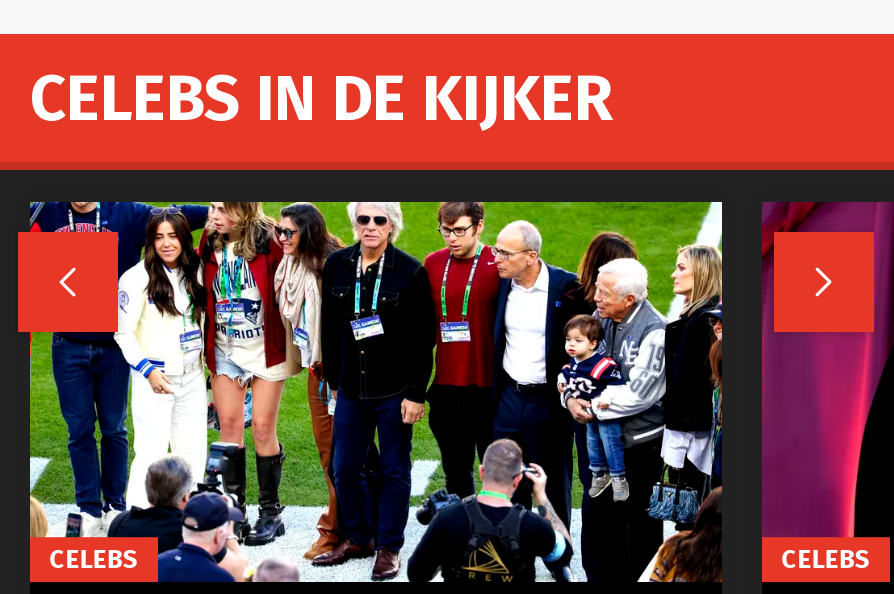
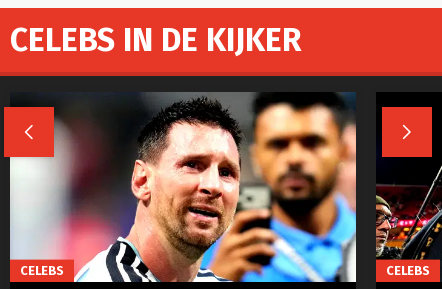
[28,200,724,584] [image] -> [9,92,357,283] [image]
[760,200,888,538] [image] -> [375,92,439,261] [image]

